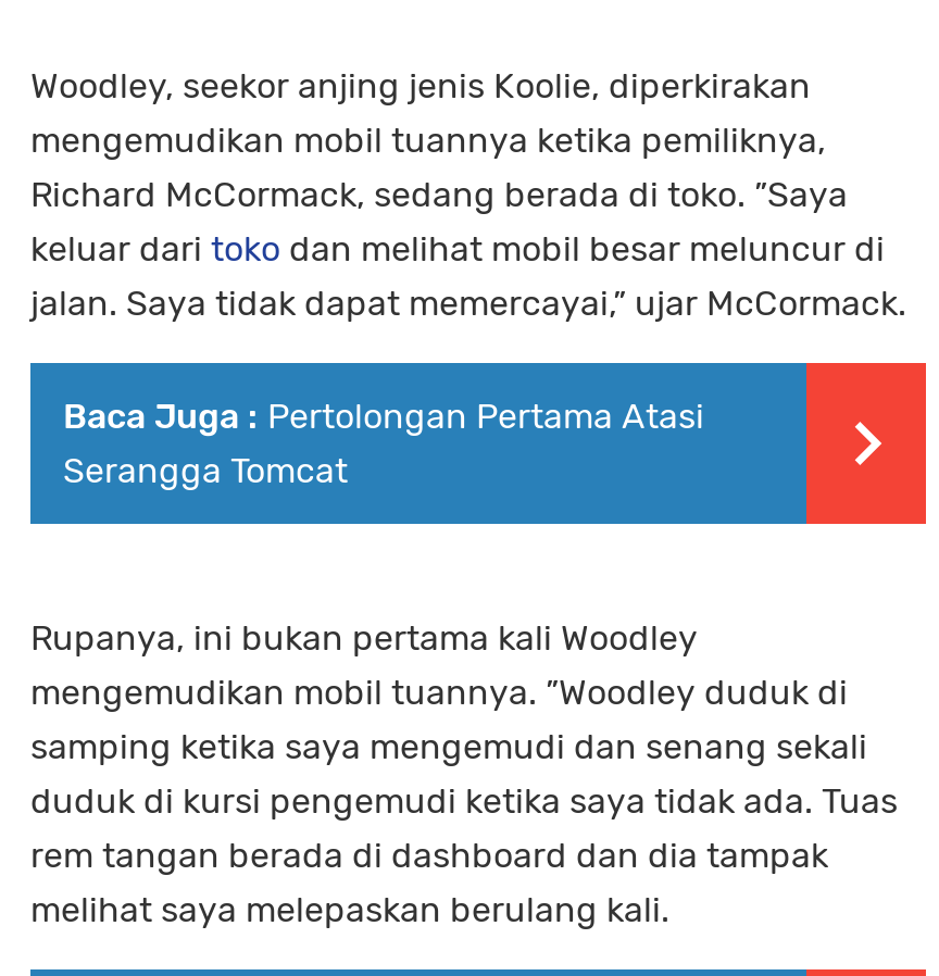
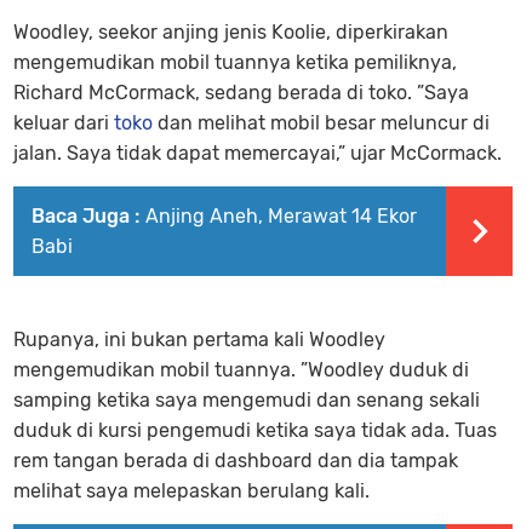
[63,396,704,491] Baca Juga : Pertolongan Pertama Atasi | Serangga Tomcat -> [32,205,417,258] Baca Juga : Anjing Aneh, Merawat 14 Ekor | Babi

